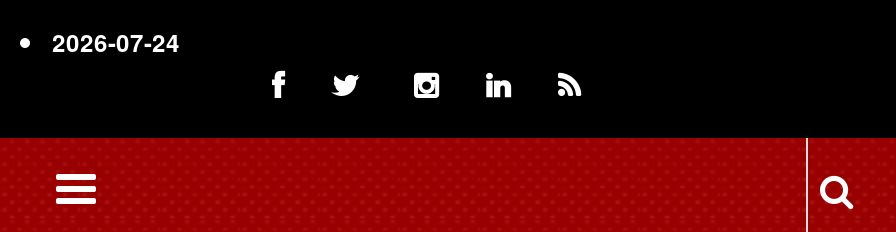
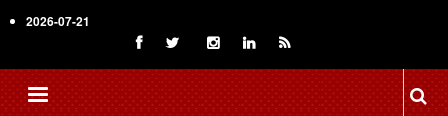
[52,24,180,60] 2026-07-24 -> [26,12,90,30] 2026-07-21

